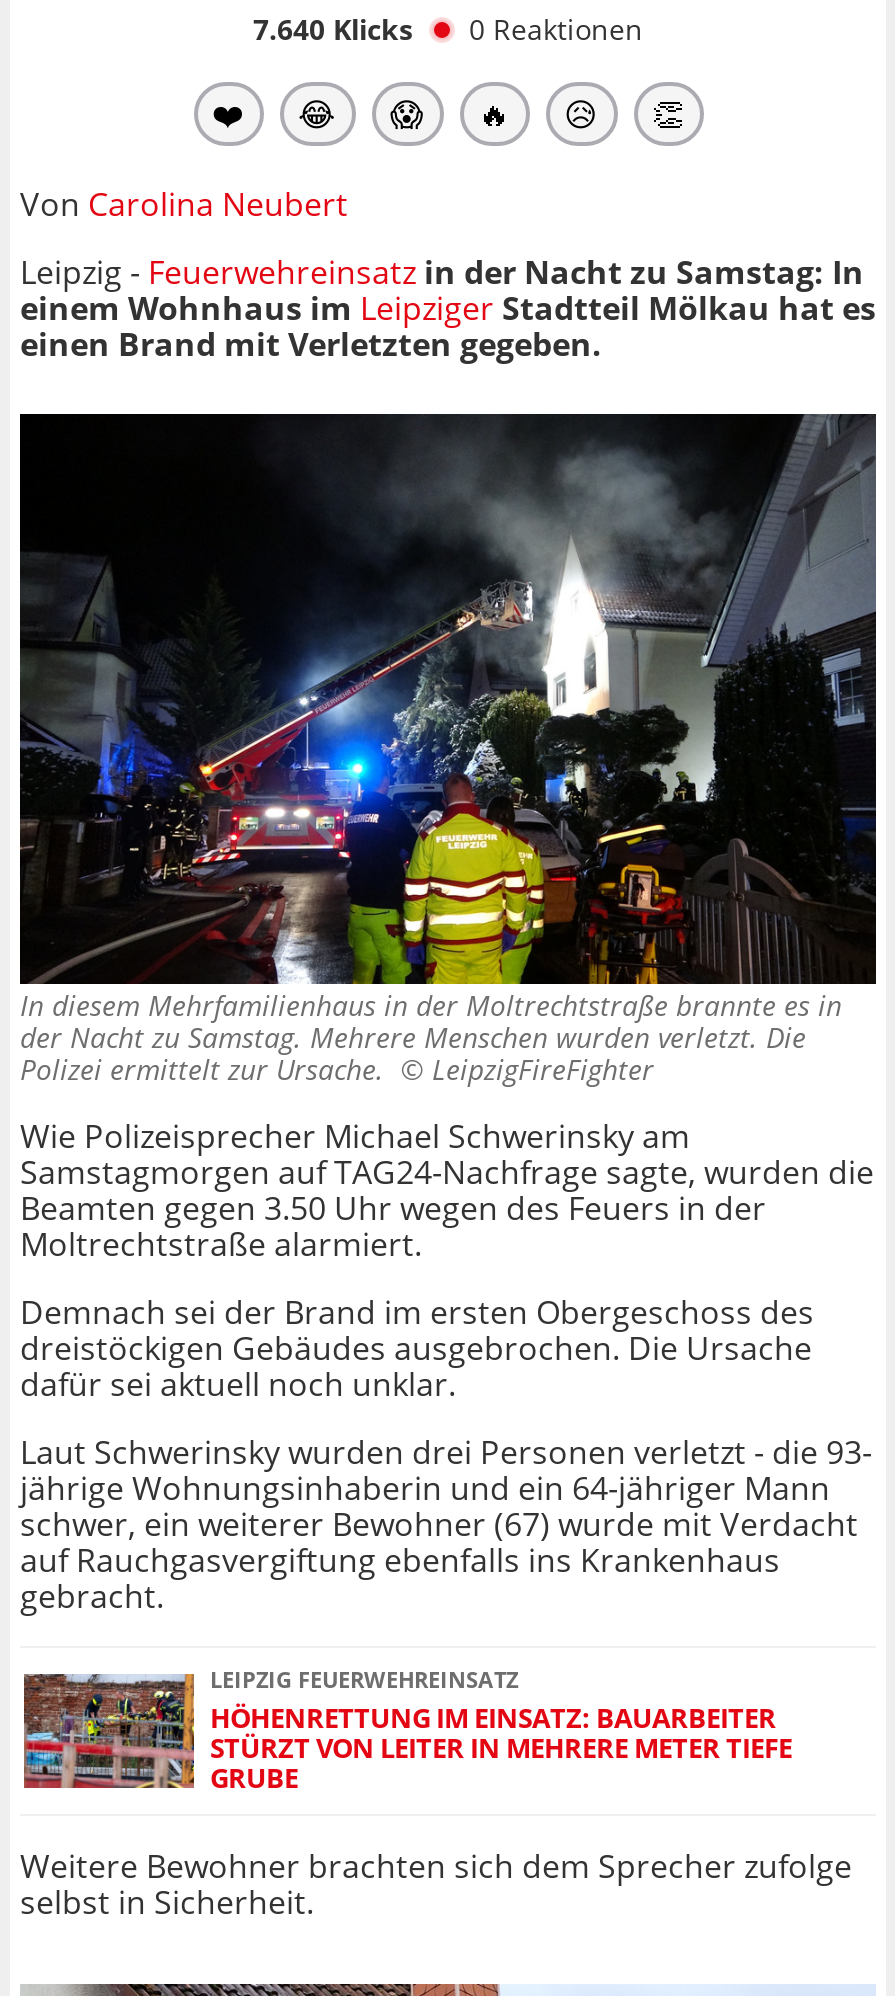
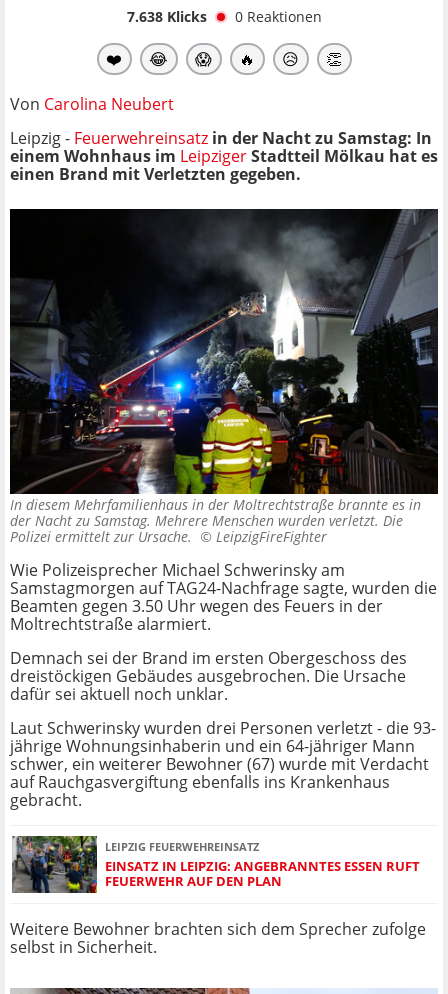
[253,10,643,48] 7.640 Klicks 0 Reaktionen -> [126,7,321,26] 7.638 Klicks 0 Reaktionen
[22,1668,792,1796] [image] | HÖHENRETTUNG IM EINSATZ: BAUARBEITER | STÜRZT VON LEITER IN MEHRERE METER TIEFE | GRUBE -> [12,835,420,894] [image] | EINSATZ IN LEIPZIG: ANGEBRANNTES ESSEN RUFT | FEUERWEHR AUF DEN PLAN

